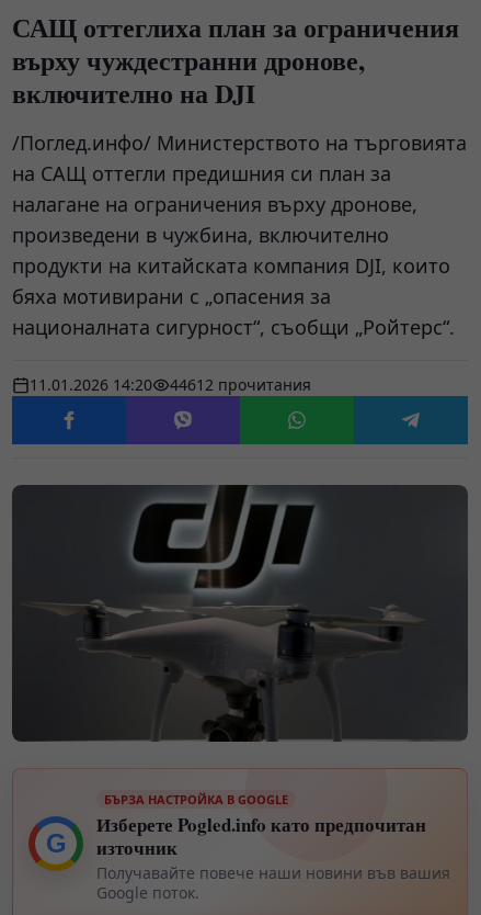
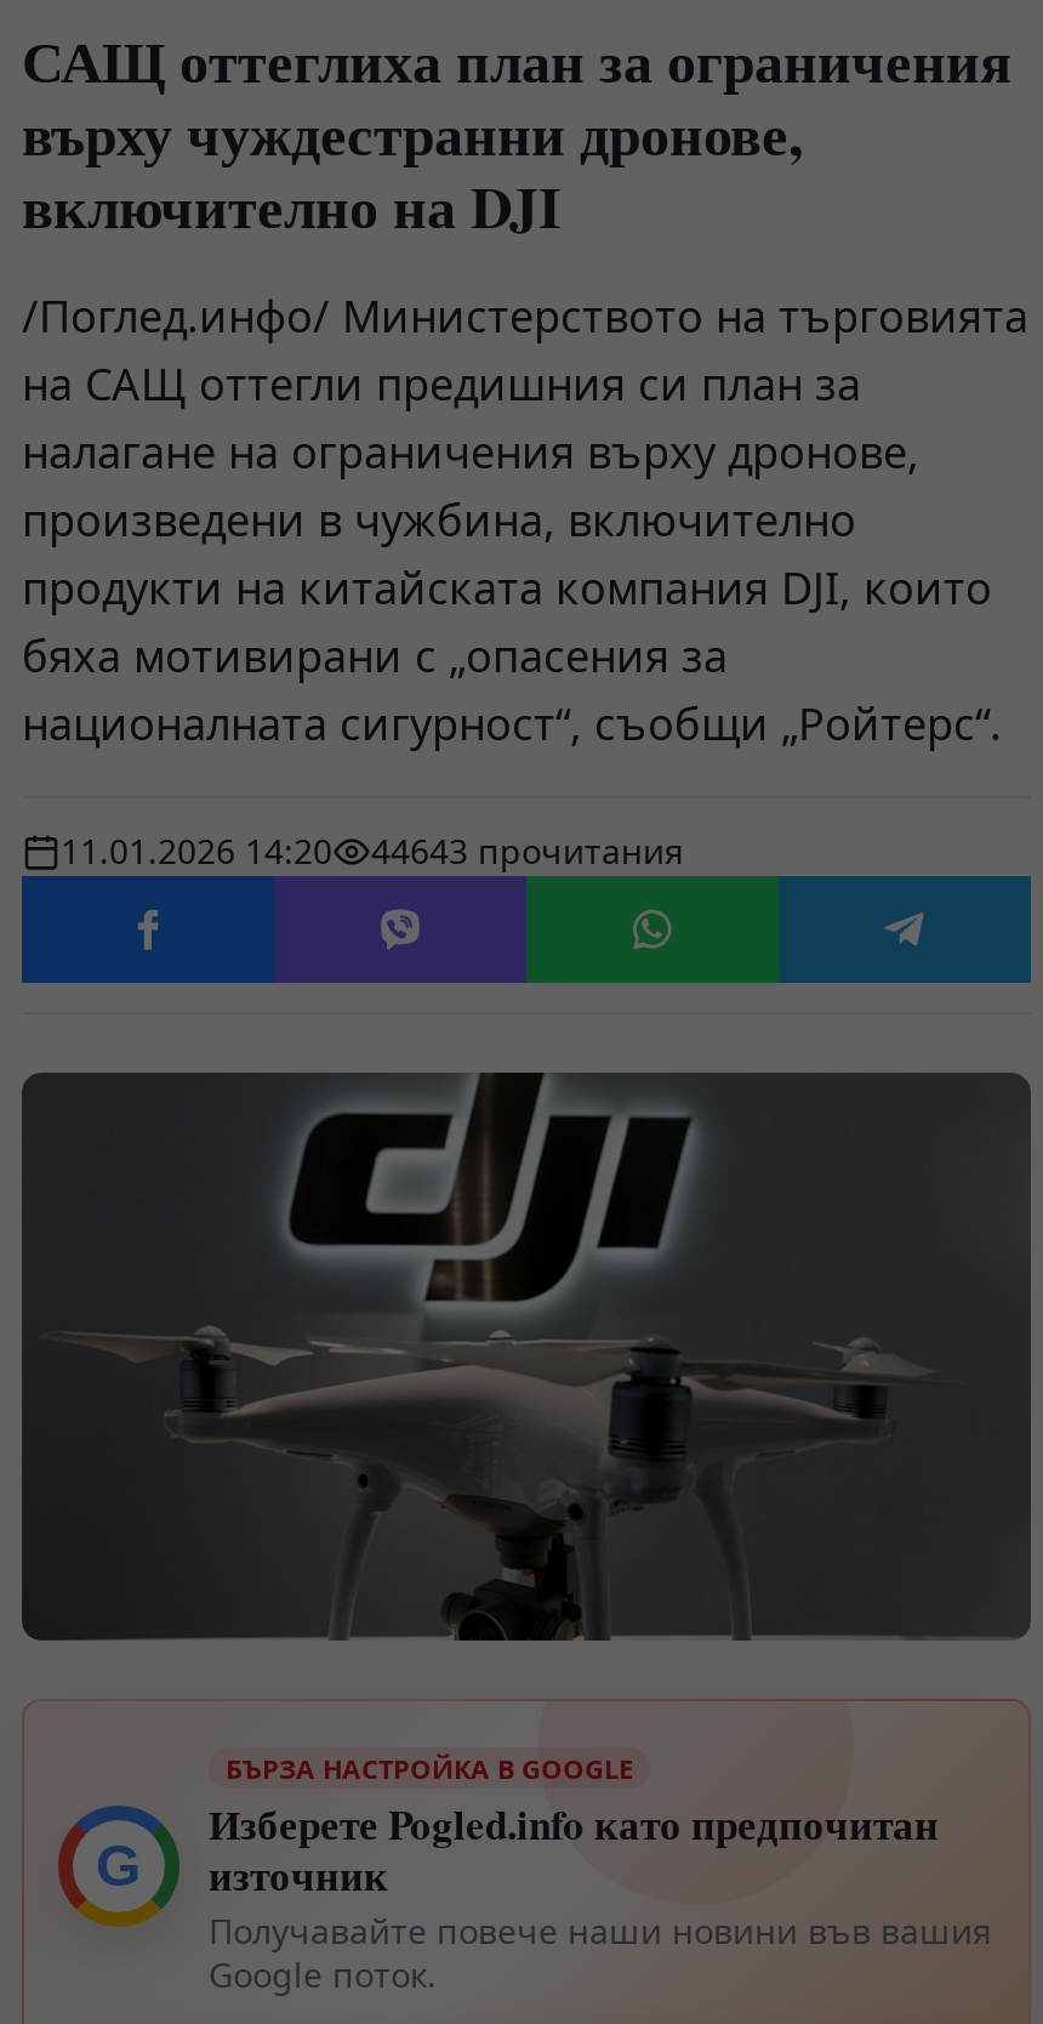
[30,374,311,395] 11.01.2026 14:20 44612 прочитания -> [61,828,684,874] 11.01.2026 14:20 44643 прочитания

